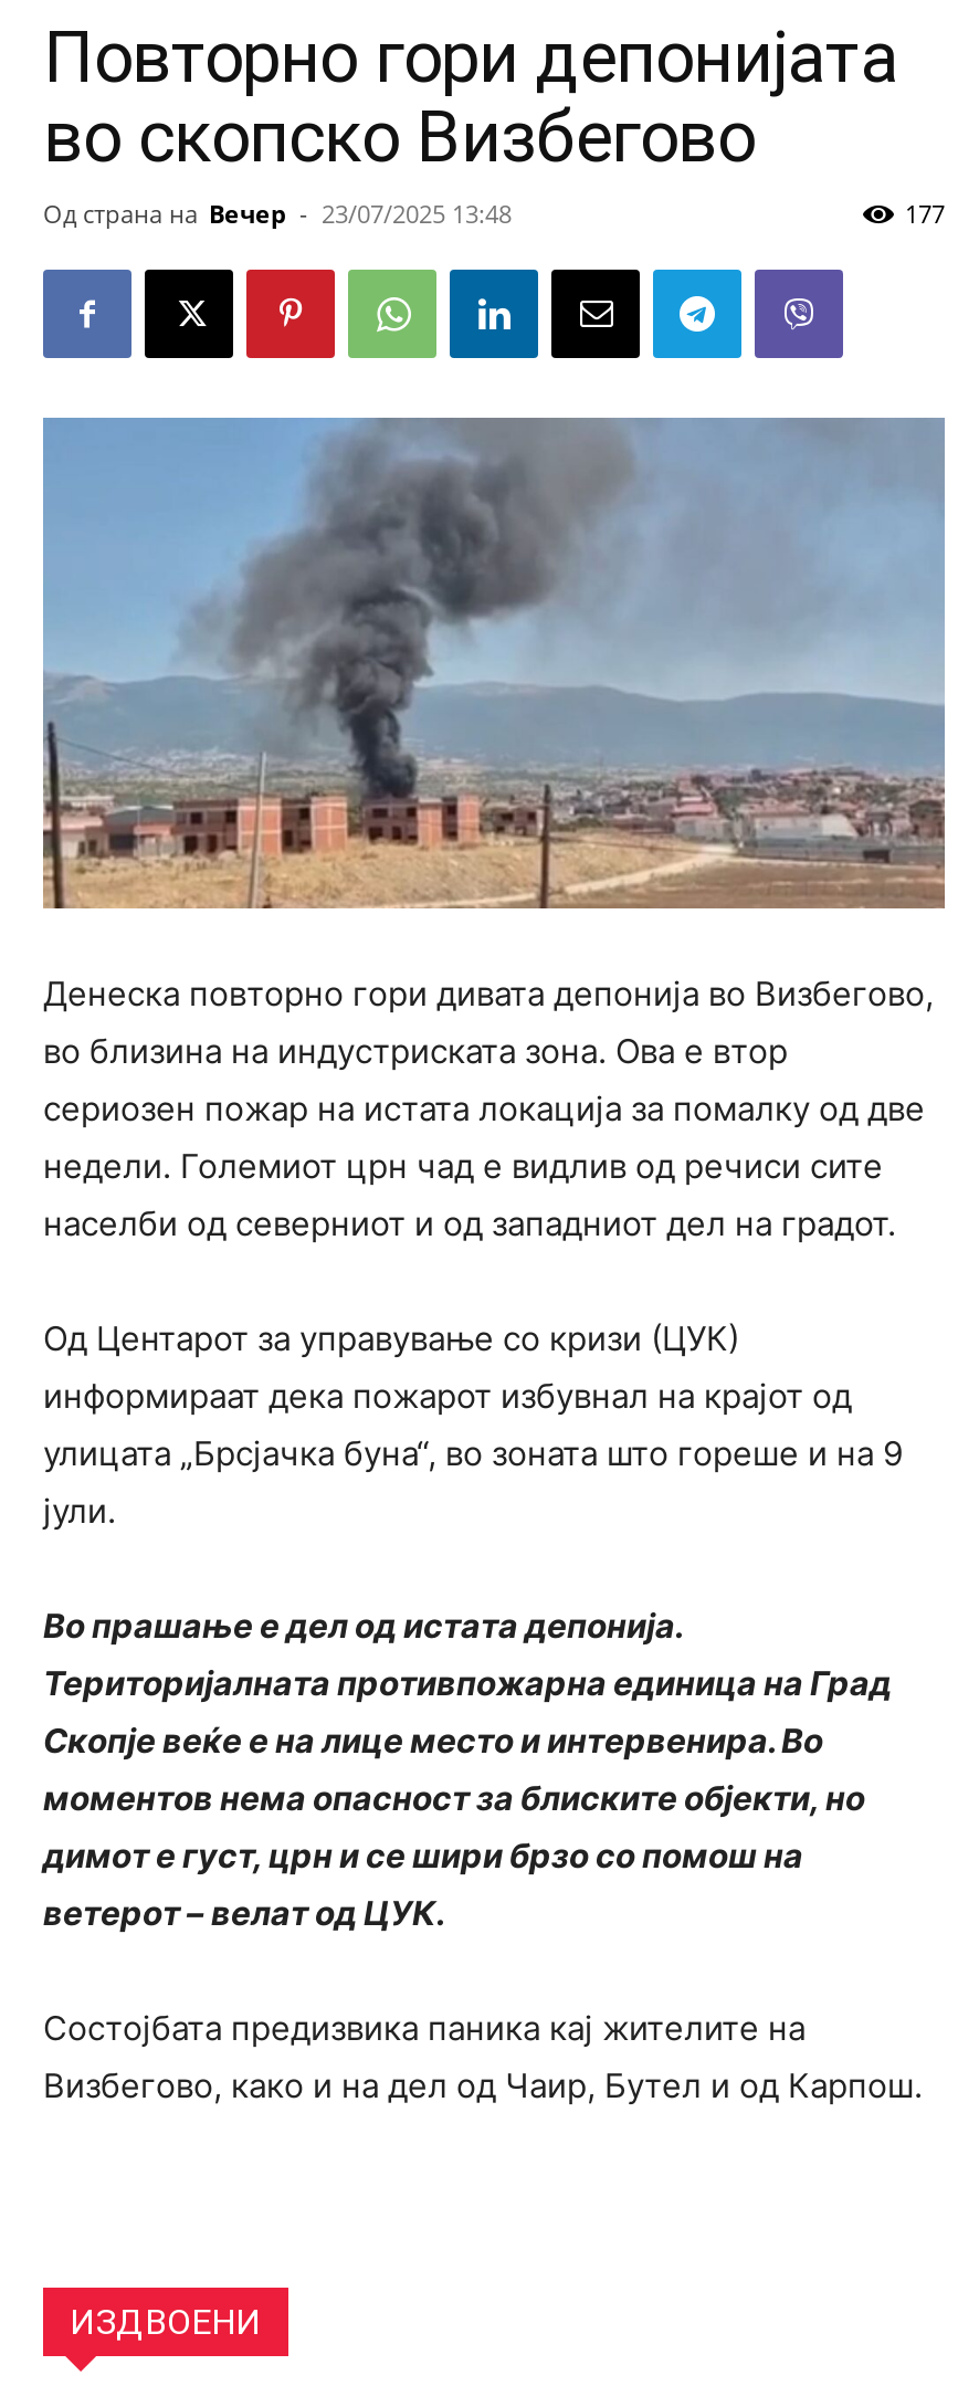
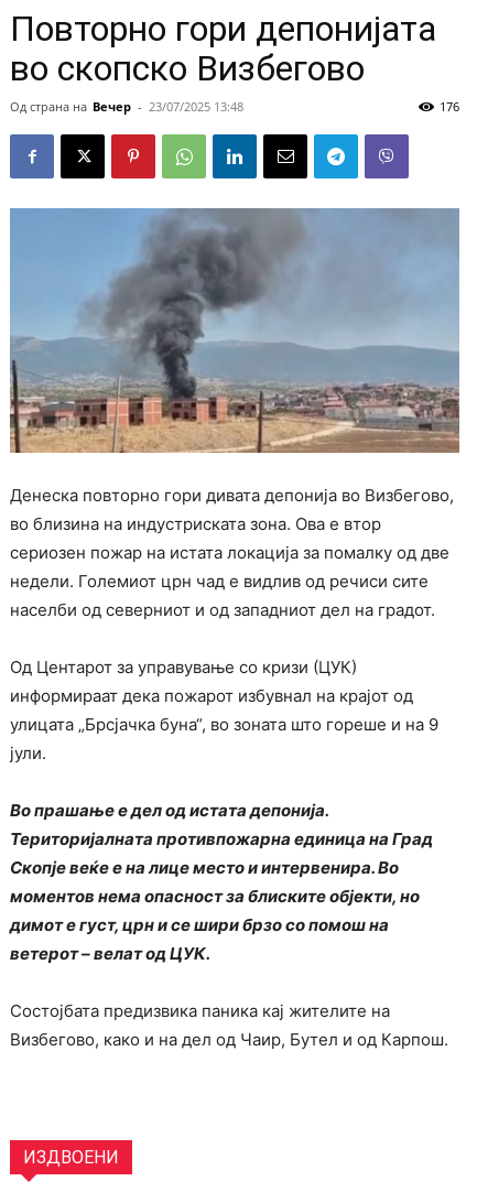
[905,197,945,230] 177 -> [440,98,459,115] 176

